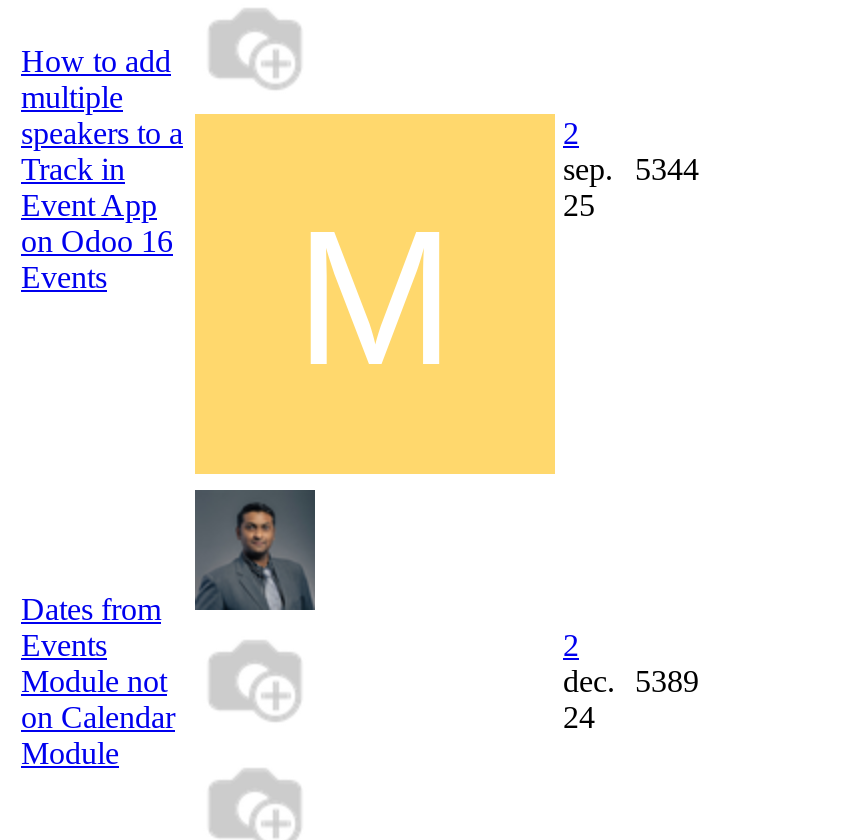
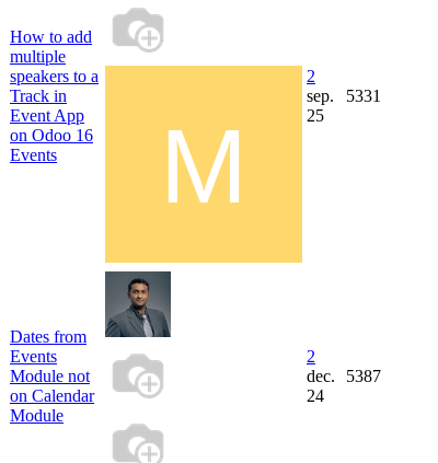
[563,152,699,186] sep. 5344 -> [307,86,381,105] sep. 5331
[563,664,699,698] dec. 5389 -> [307,366,381,385] dec. 5387

